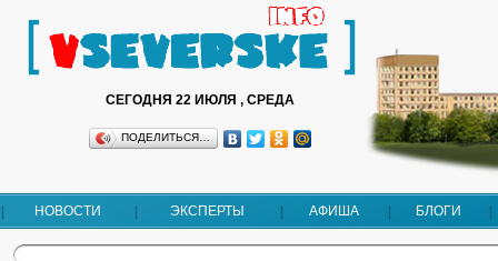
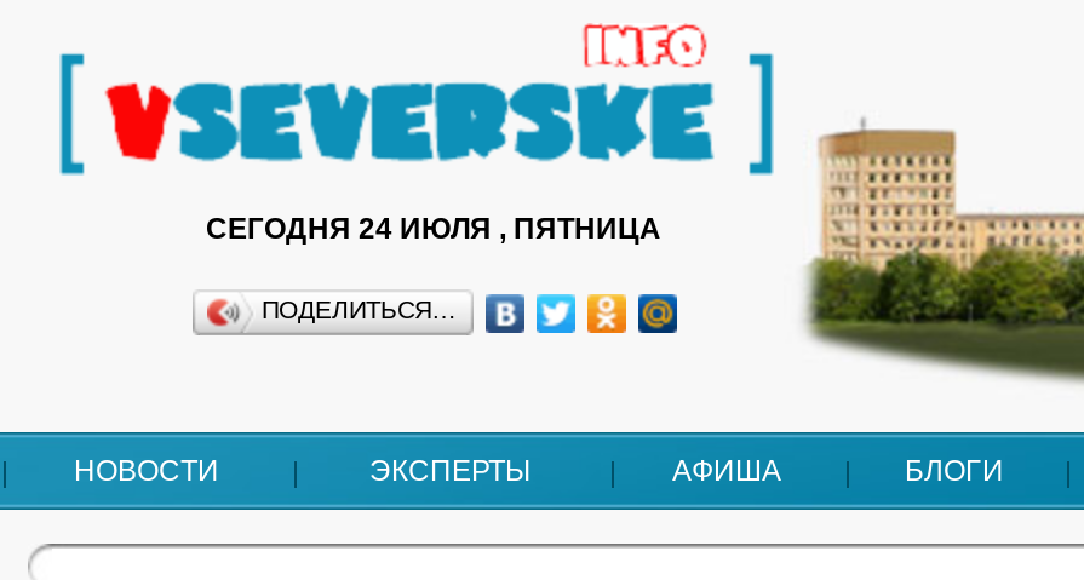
[105,92,294,108] СЕГОДНЯ 22 ИЮЛЯ , СРЕДА -> [206,212,661,246] СЕГОДНЯ 24 ИЮЛЯ , ПЯТНИЦА

